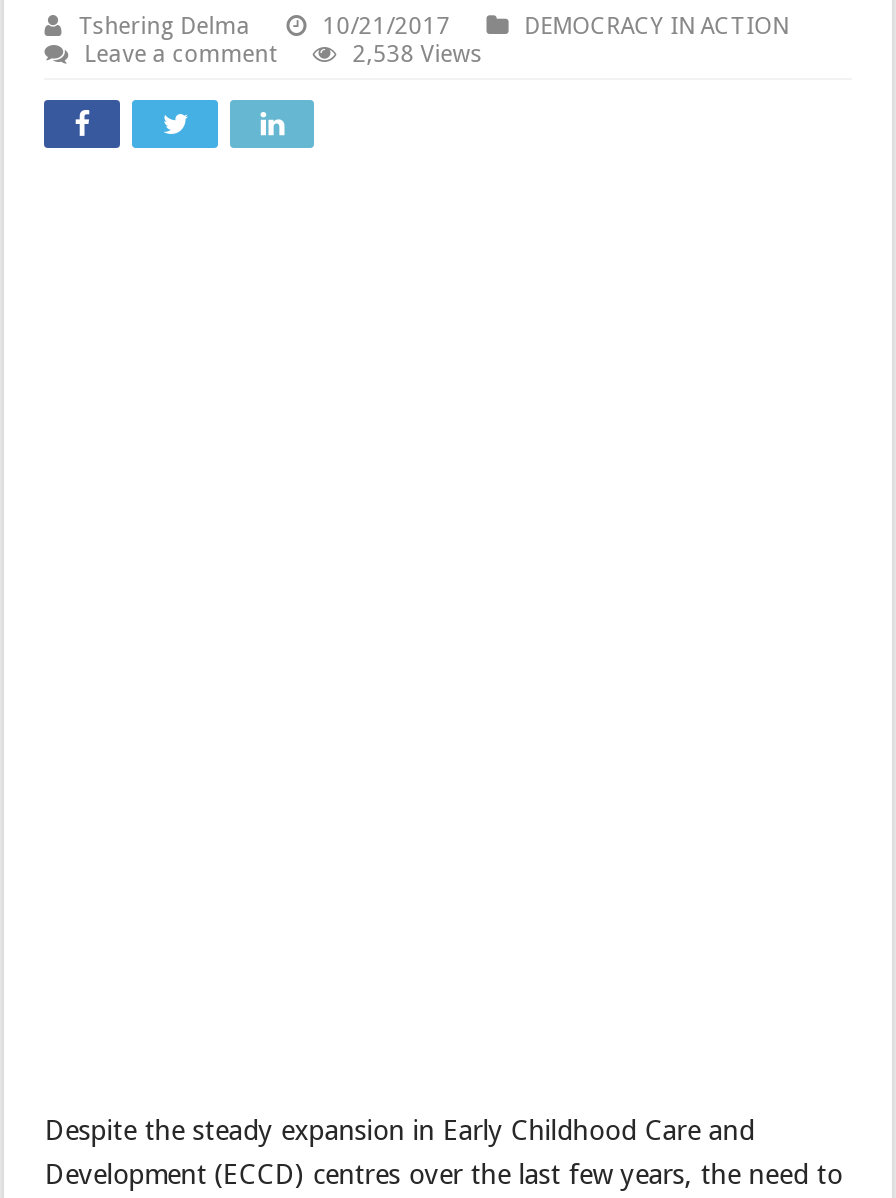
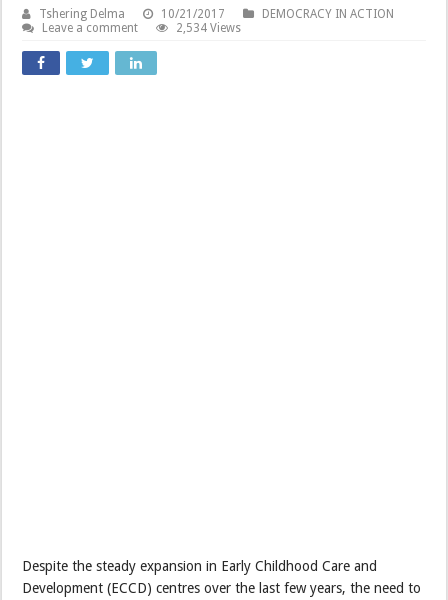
[352,40,482,68] 2,538 Views -> [176,21,241,35] 2,534 Views

